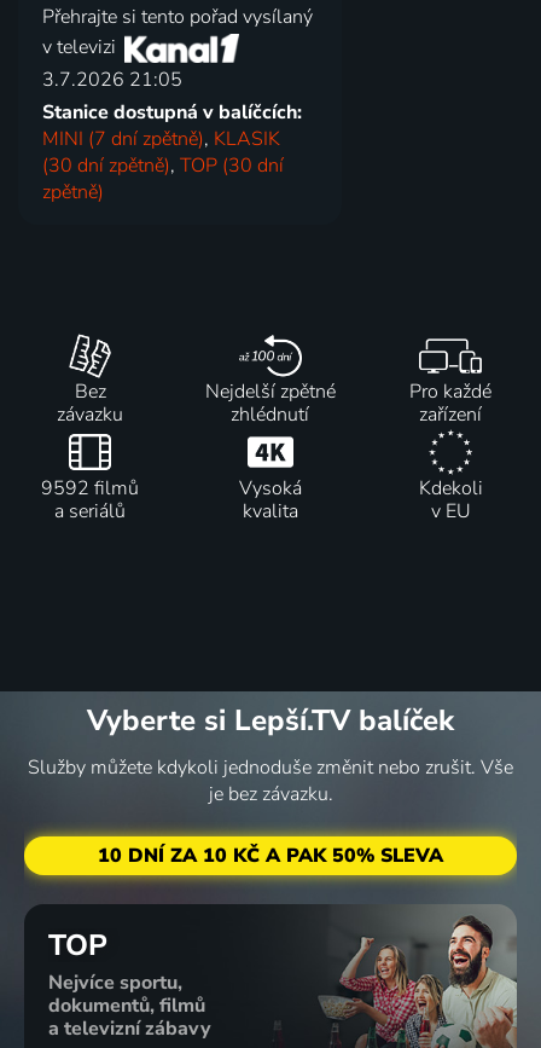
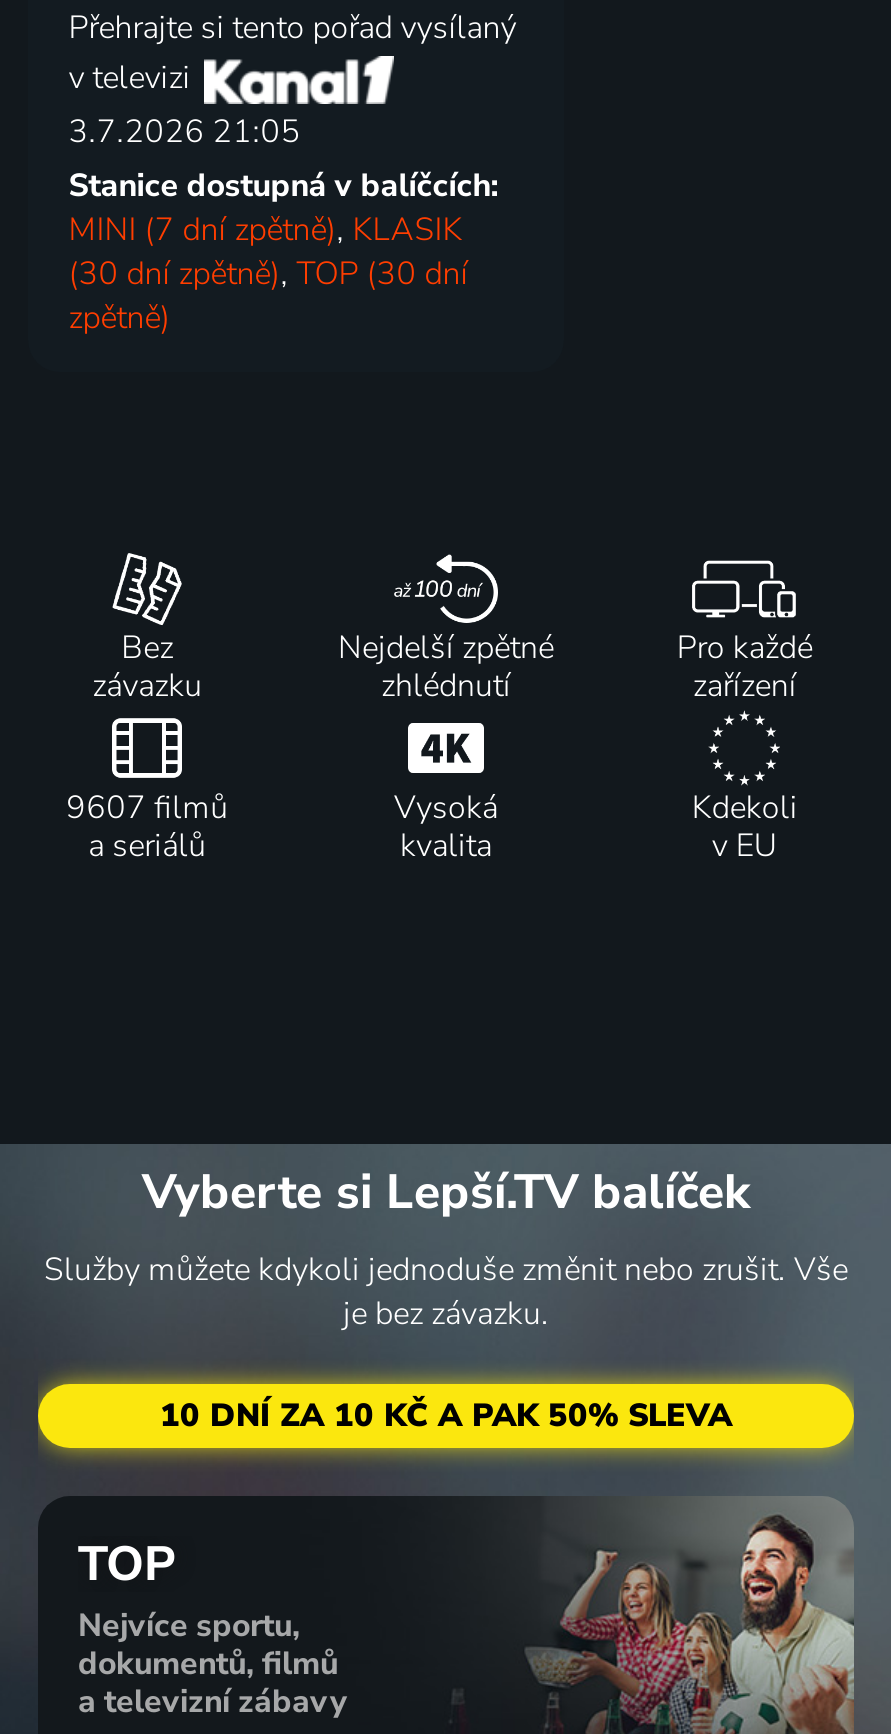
[41,475,139,502] 9592 filmů -> [66,786,228,830] 9607 filmů

